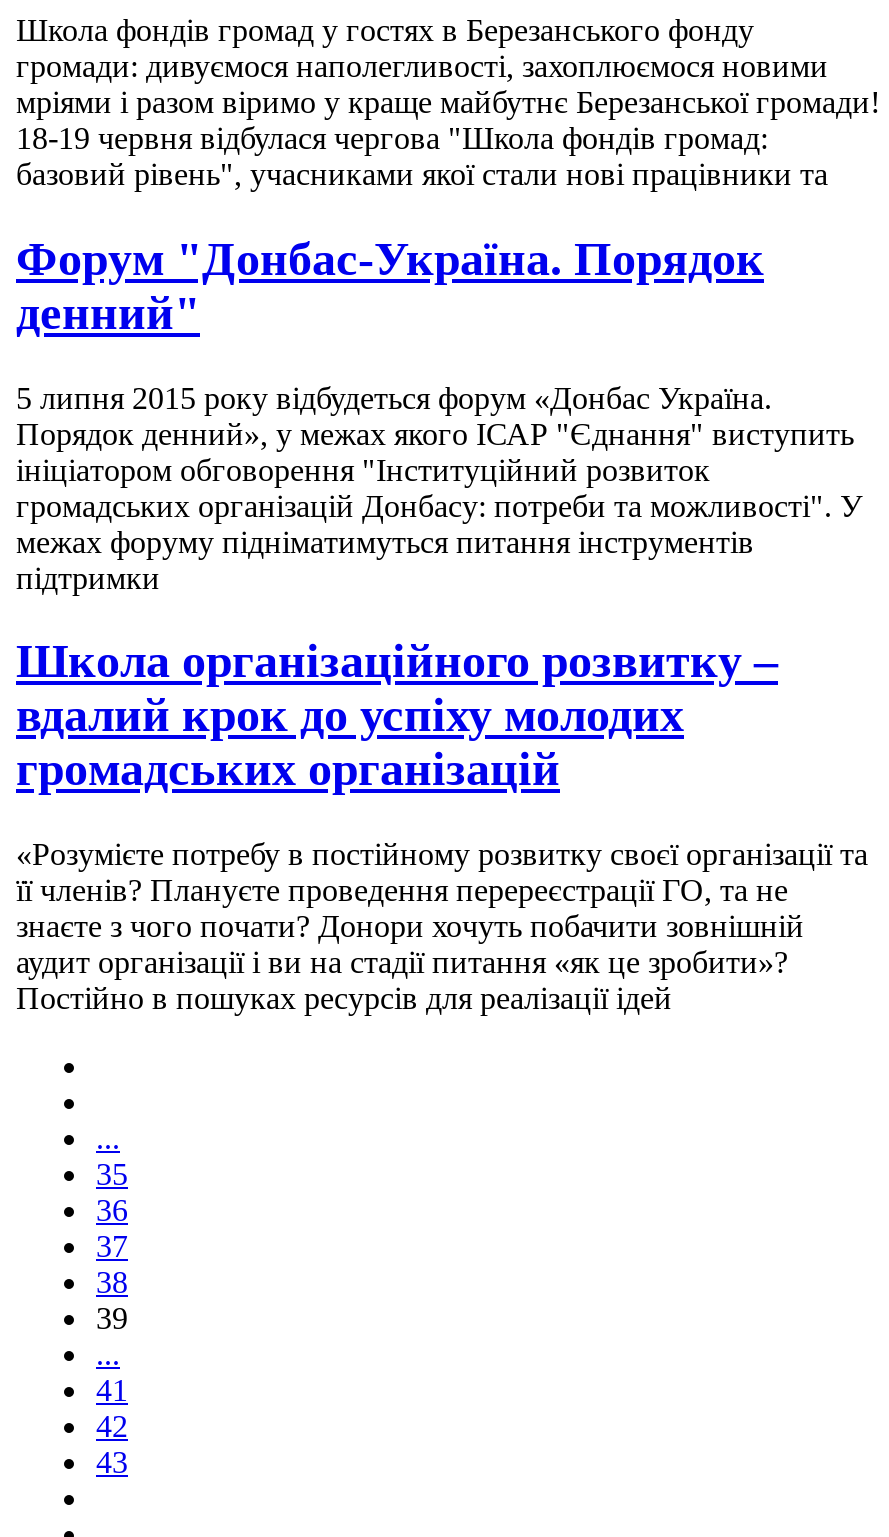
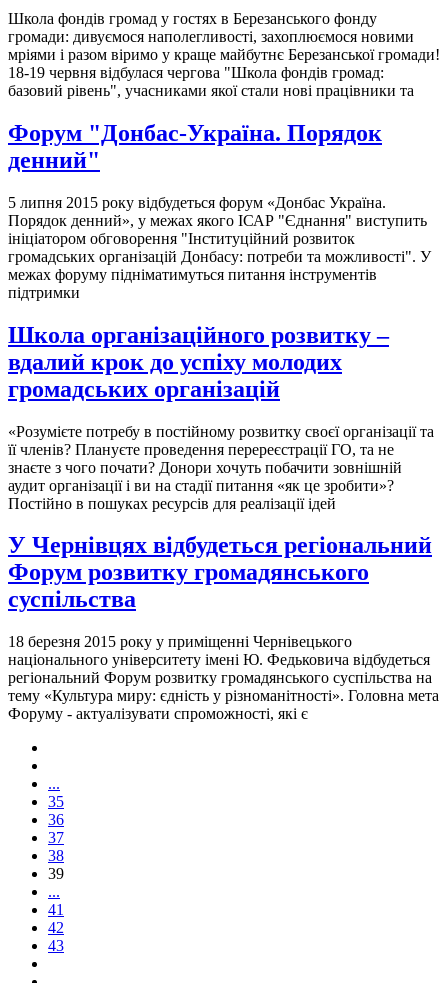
none -> [8,532,439,722] У Чернівцях відбудеться регіональний | Форум розвитку громадянського | суспільства | 18 березня 2015 року у приміщенні Чернівецького | національного університету імені Ю. Федьковича відбудеться | регіональний Форум розвитку громадянського суспільства на | тему «Культура миру: єдність у різноманітності». Головна мета | Форуму - актуалізувати спроможності, які є

